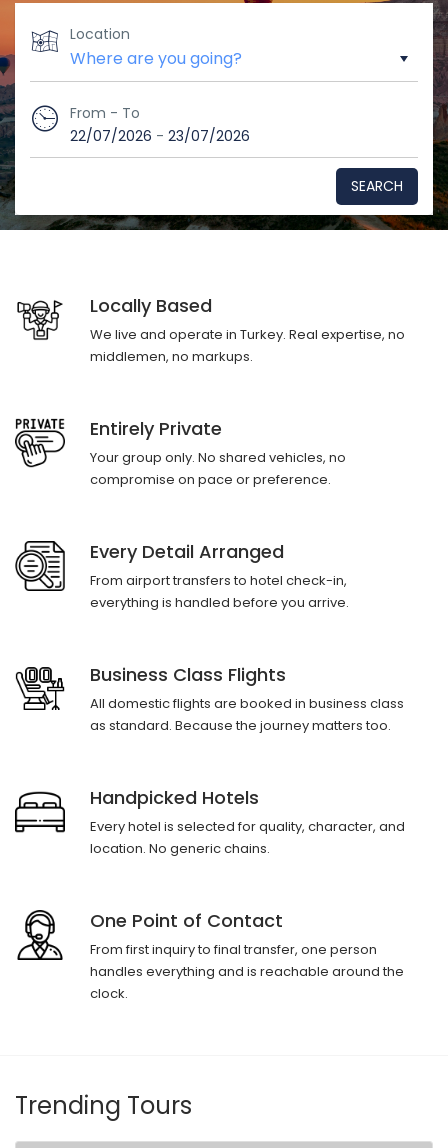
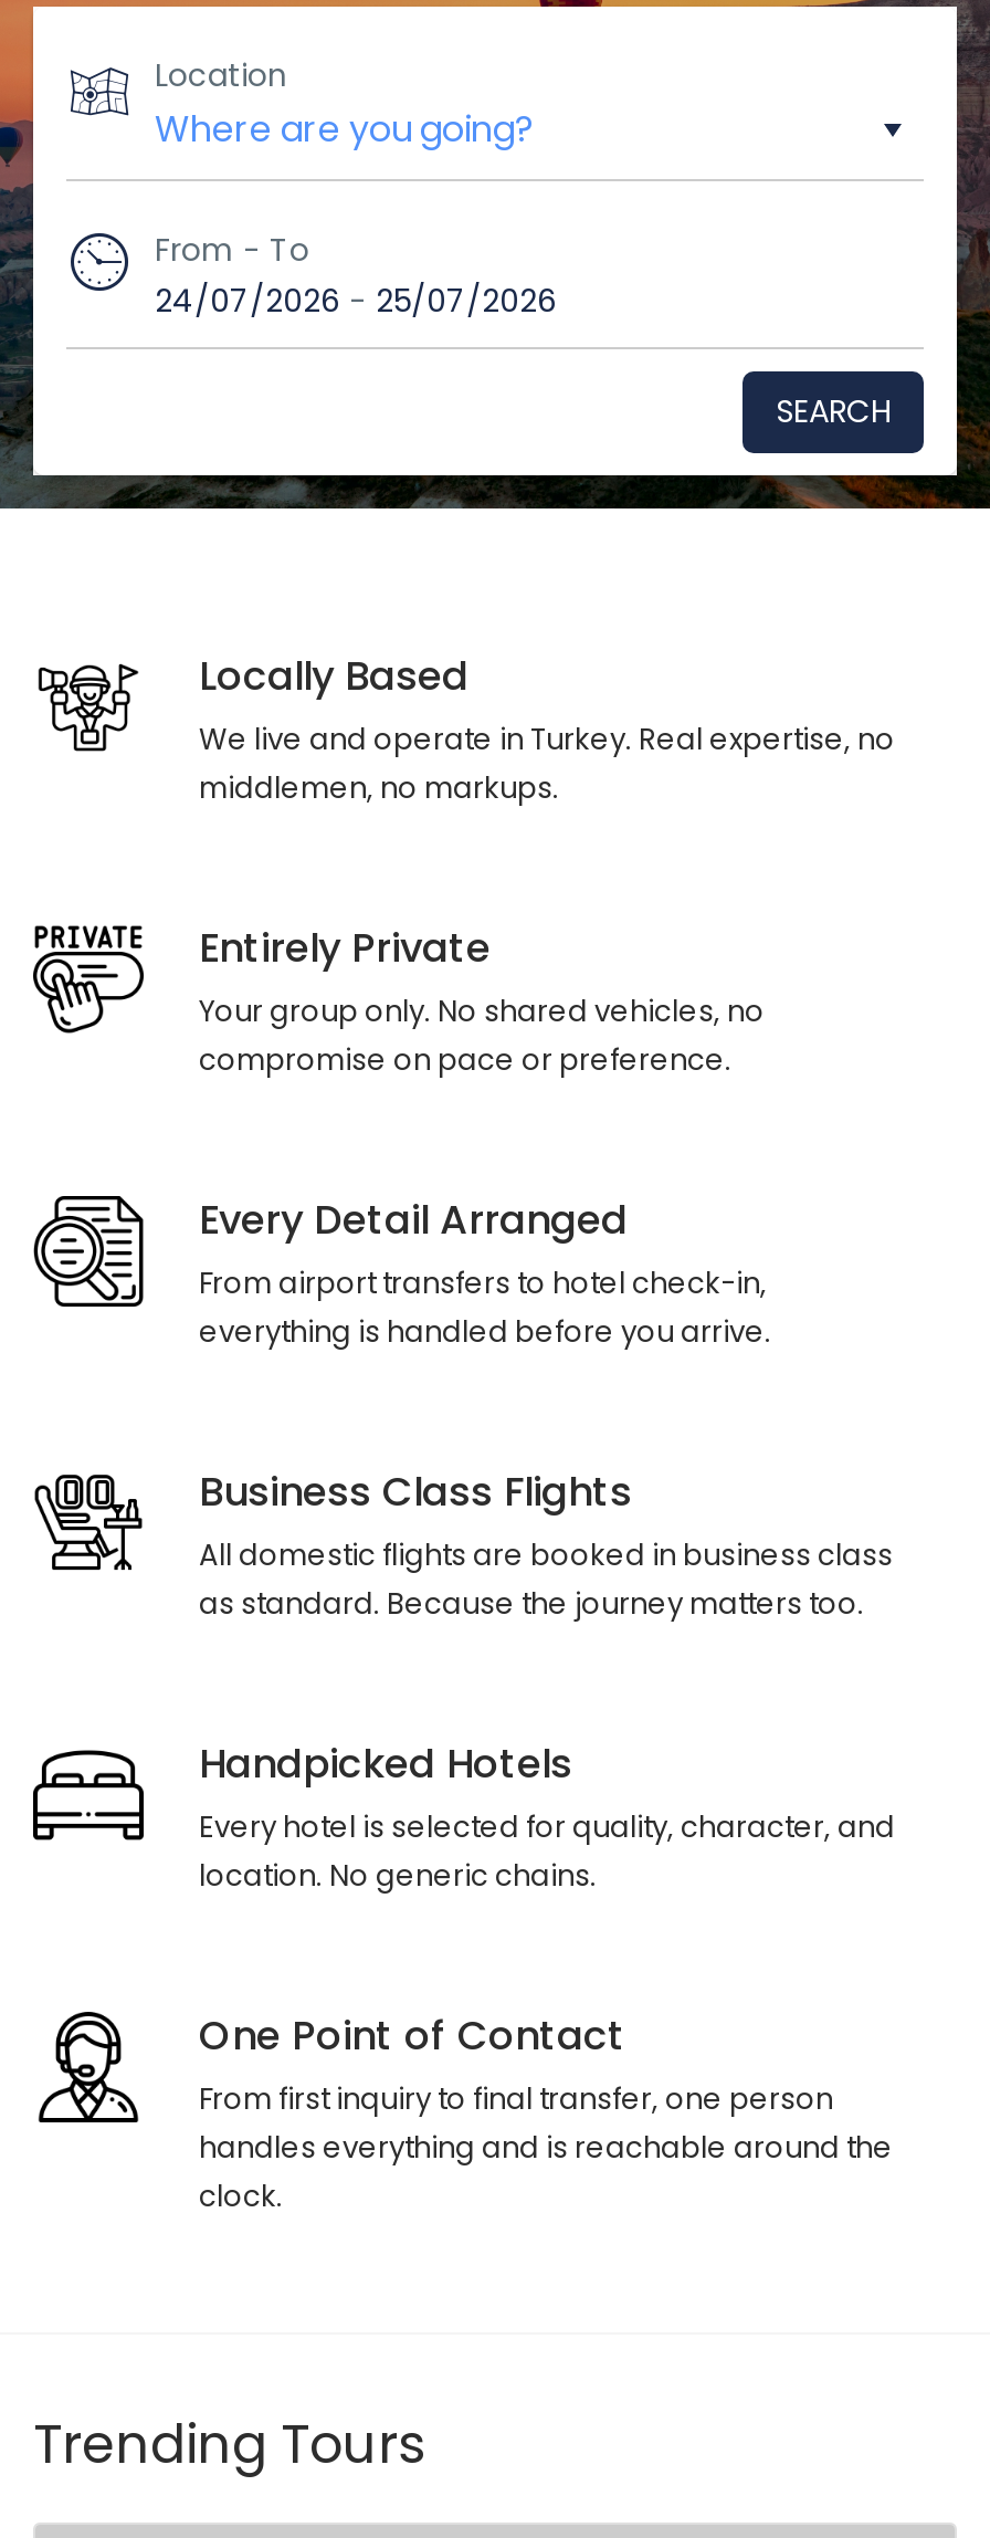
[70,126,250,146] 22/07/2026 - 23/07/2026 -> [155,279,557,323] 24/07/2026 - 25/07/2026

